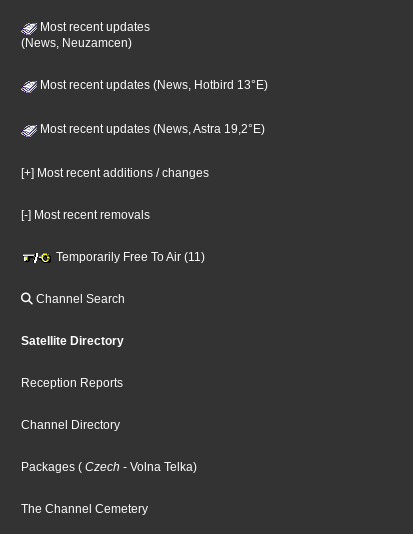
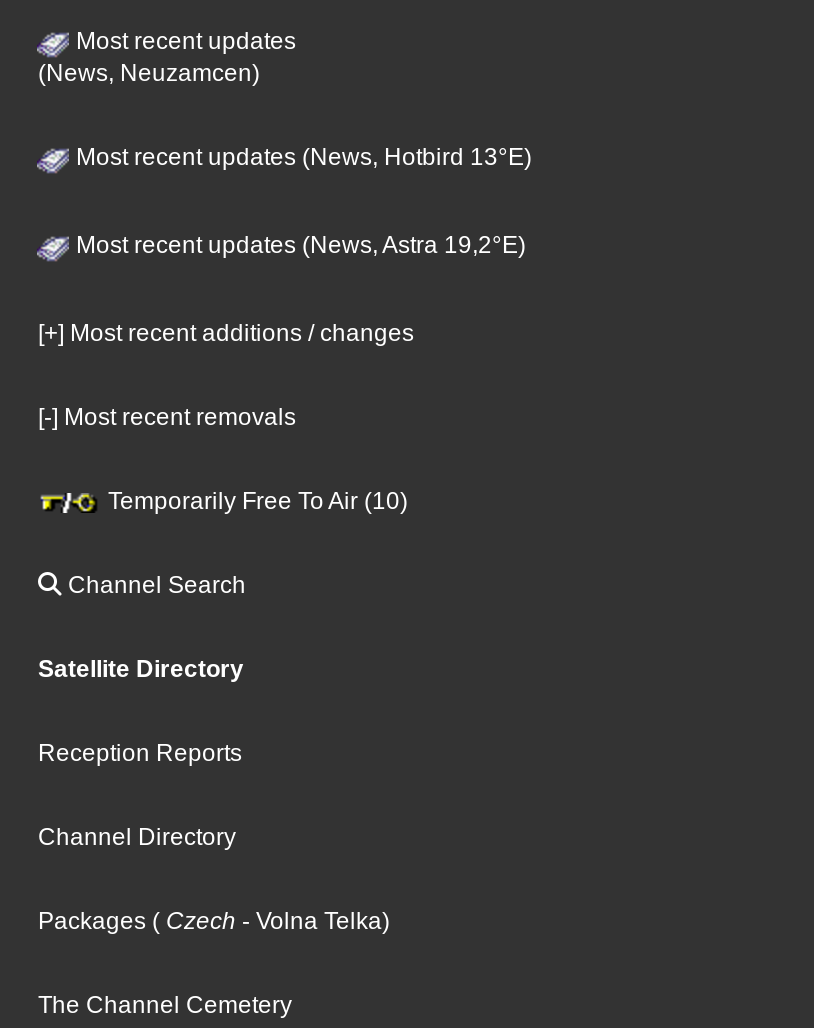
[53,250,205,264] Temporarily Free To Air (11) -> [102,487,408,515] Temporarily Free To Air (10)

